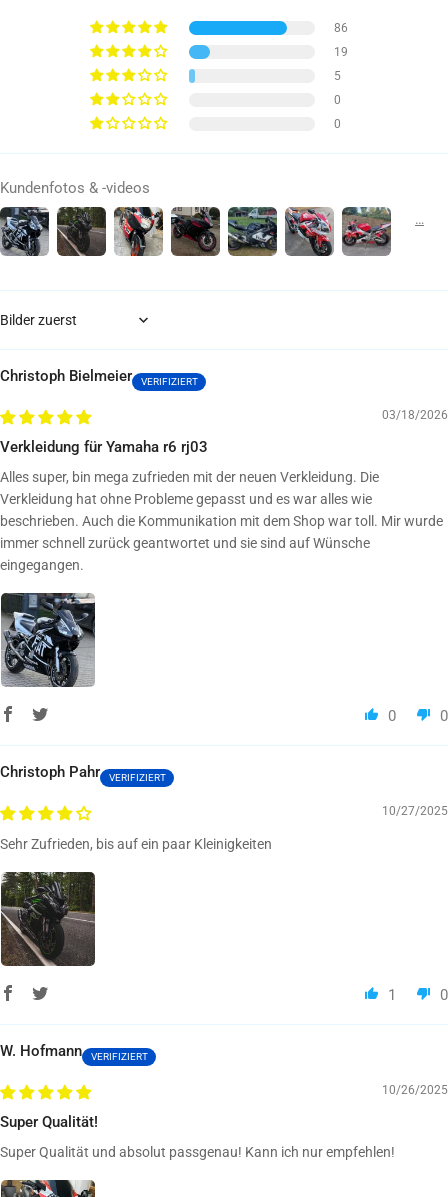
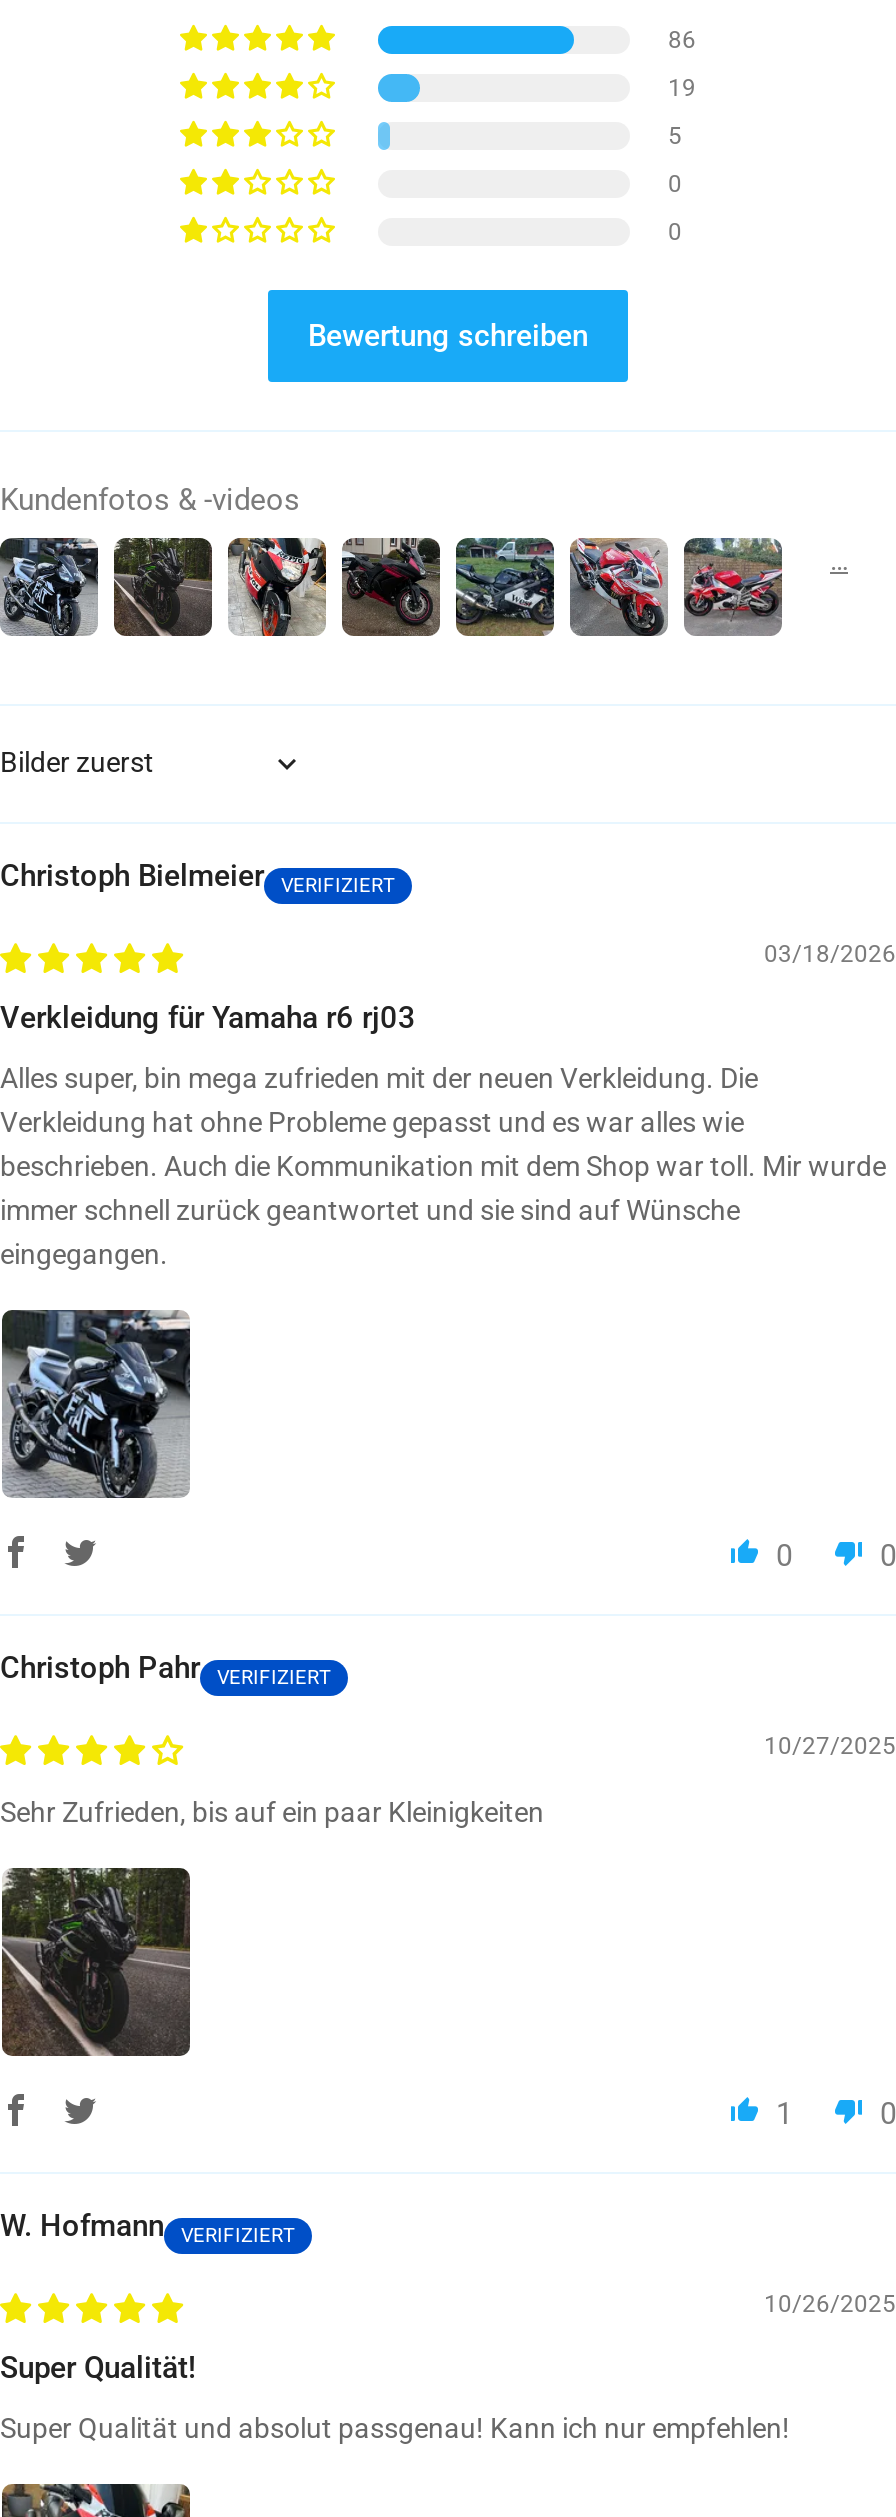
none -> [308,318,588,354] Bewertung schreiben

